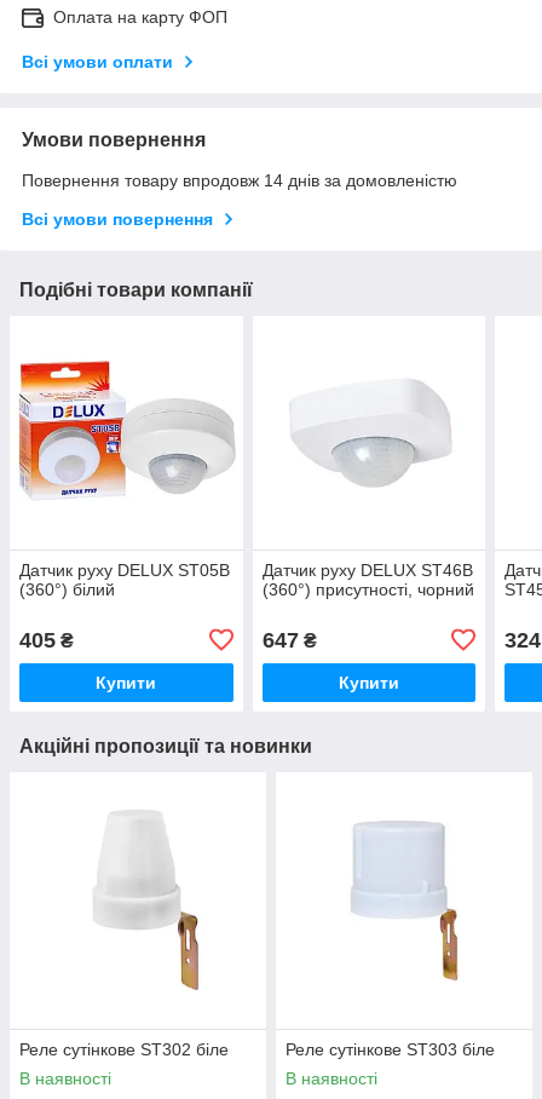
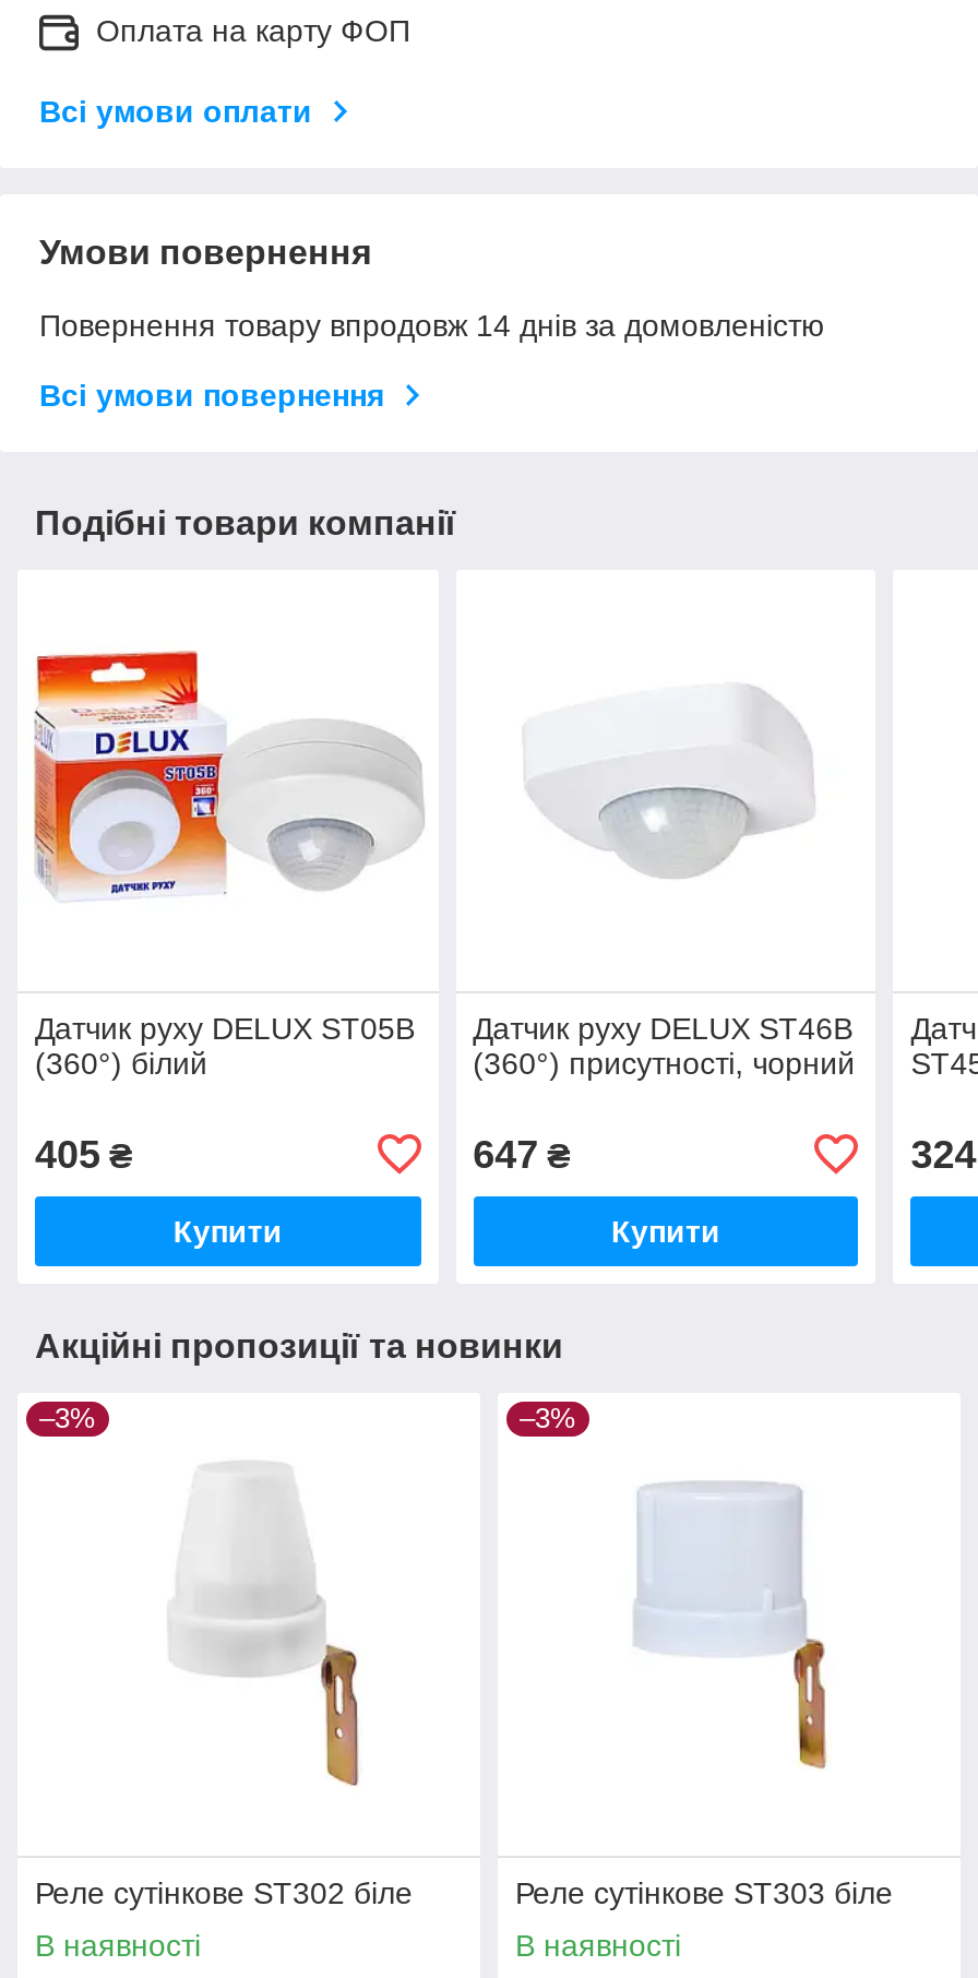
none -> [39,1401,96,1434] –3%
none -> [520,1401,576,1434] –3%

